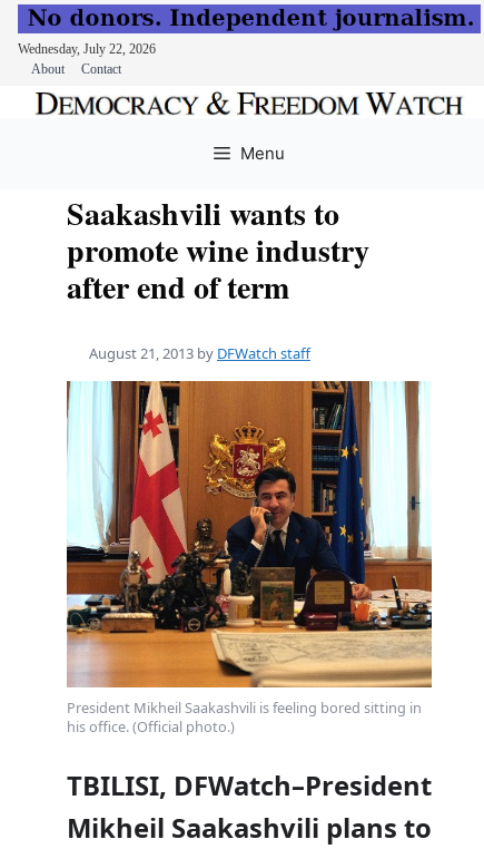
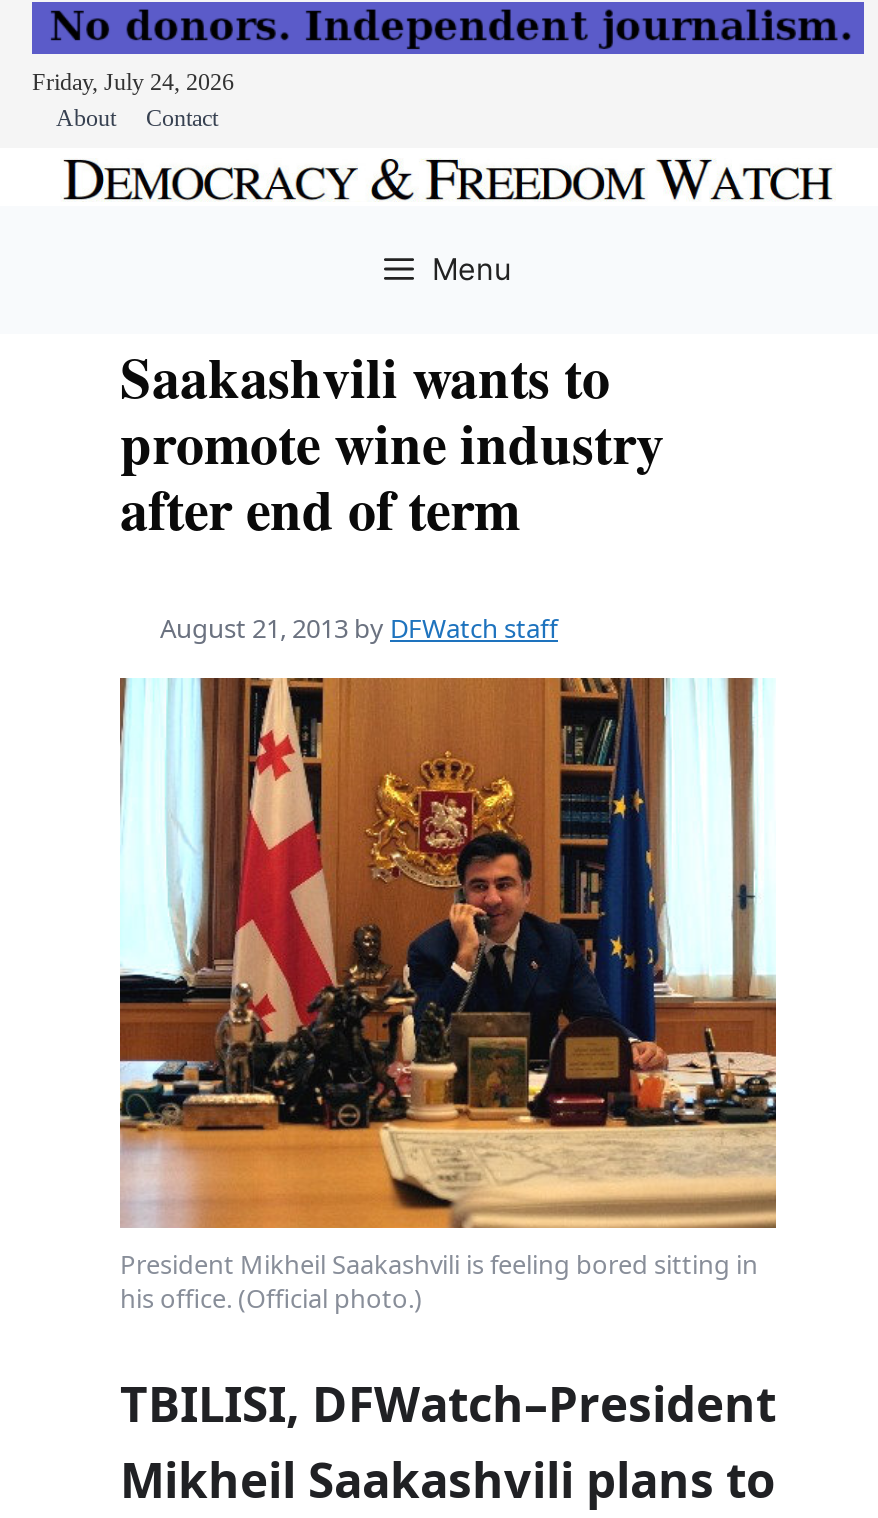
[18,41,156,57] Wednesday, July 22, 2026 -> [32,68,234,96] Friday, July 24, 2026

